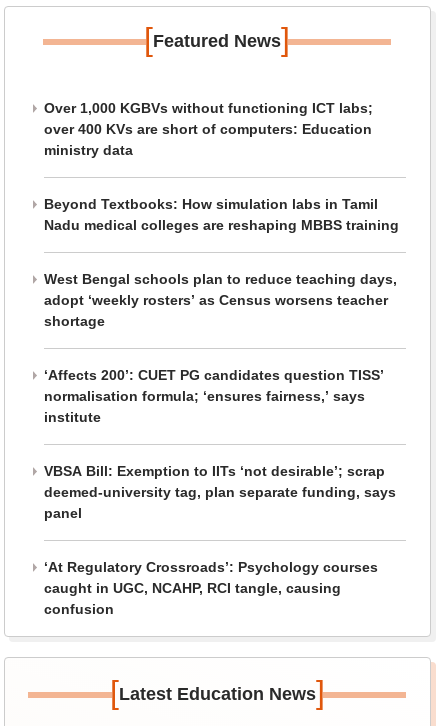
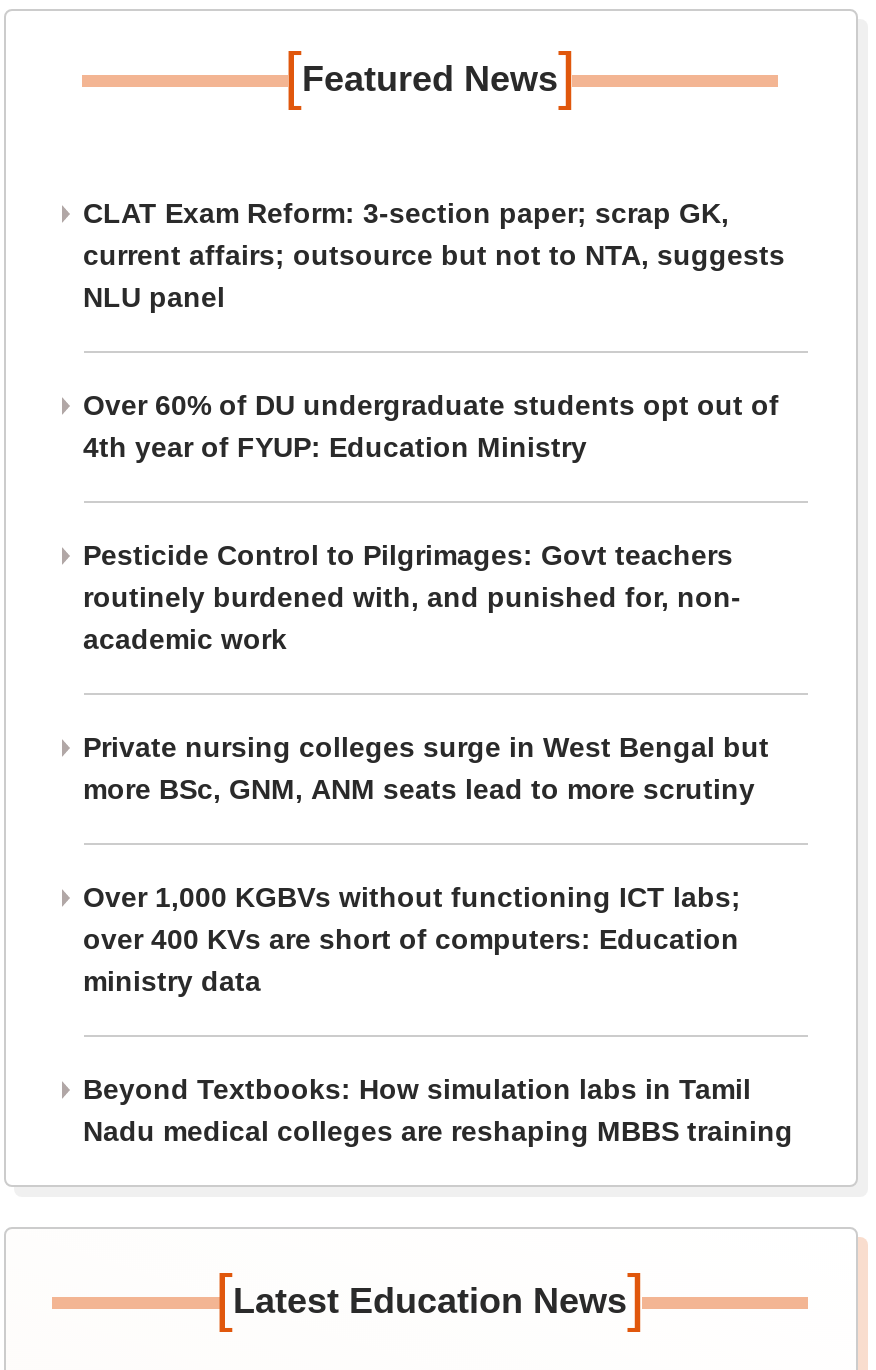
none -> [83,197,785,805] CLAT Exam Reform: 3-section paper; scrap GK, | current affairs; outsource but not to NTA, suggests | NLU panel | Over 60% of DU undergraduate students opt out of | 4th year of FYUP: Education Ministry | Pesticide Control to Pilgrimages: Govt teachers | routinely burdened with, and punished for, non- | academic work | Private nursing colleges surge in West Bengal but | more BSc, GNM, ANM seats lead to more scrutiny
moved [43,100,398,233] -> [83,881,793,1147]: Over 1,000 KGBVs without functioning ICT labs; | over 400 KVs are short of computers: Education | ministry data | Beyond Textbooks: How simulation labs in Tamil | Nadu medical colleges are reshaping MBBS training
[43,271,396,617] West Bengal schools plan to reduce teaching days, | adopt ‘weekly rosters’ as Census worsens teacher | shortage | ‘Affects 200’: CUET PG candidates question TISS’ | normalisation formula; ‘ensures fairness,’ says | institute | VBSA Bill: Exemption to IITs ‘not desirable’; scrap | deemed-university tag, plan separate funding, says | panel | ‘At Regulatory Crossroads’: Psychology courses | caught in UGC, NCAHP, RCI tangle, causing | confusion -> none

